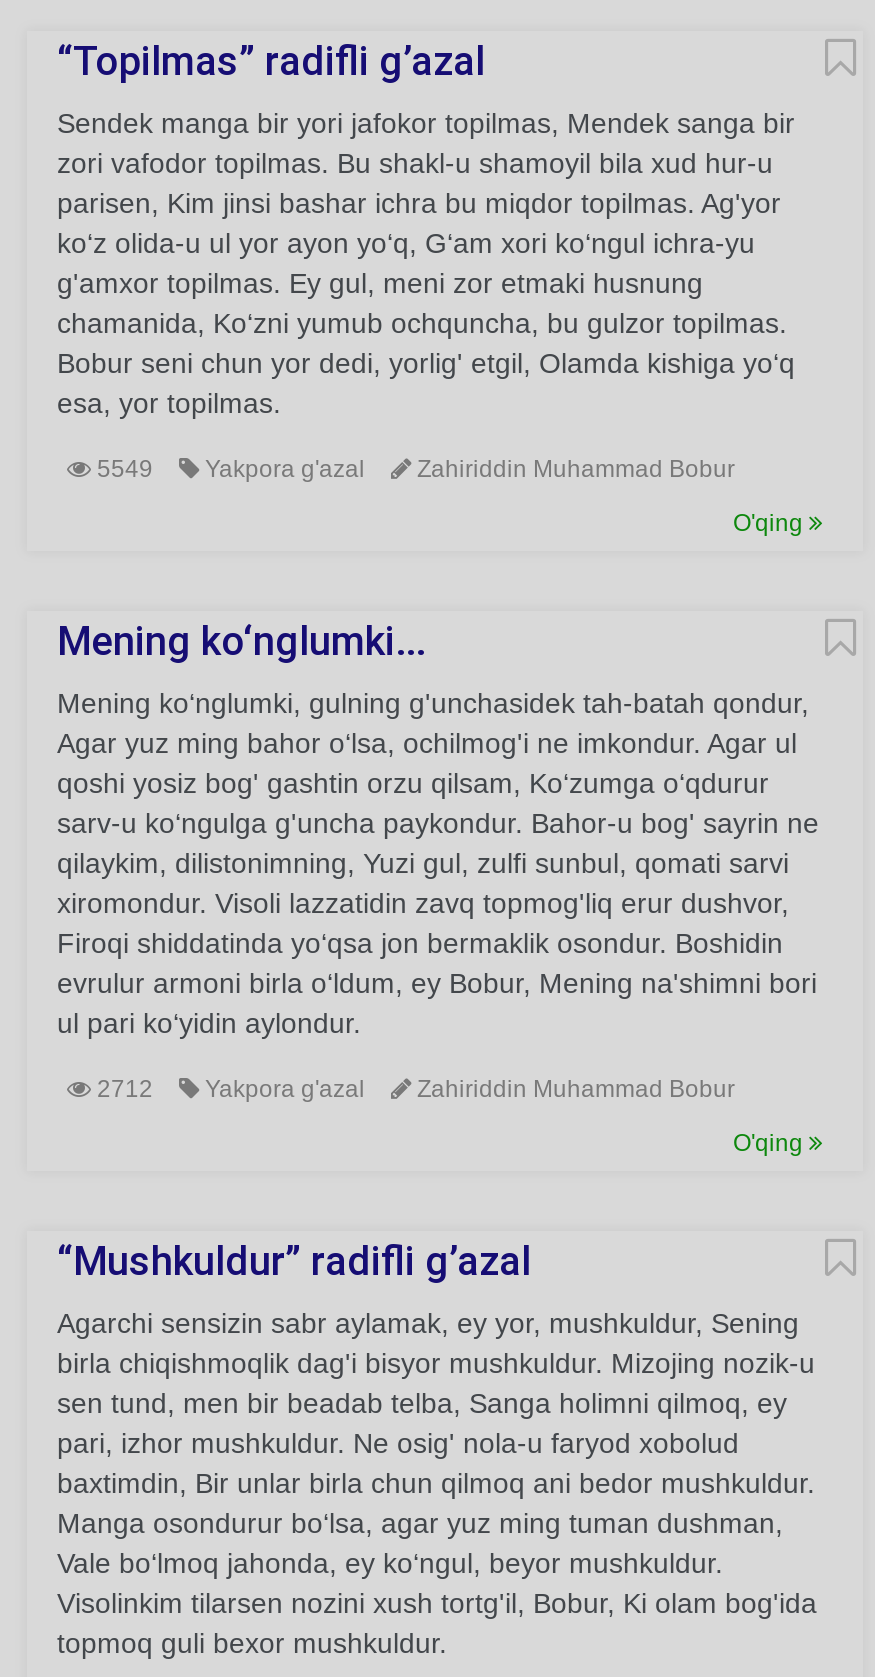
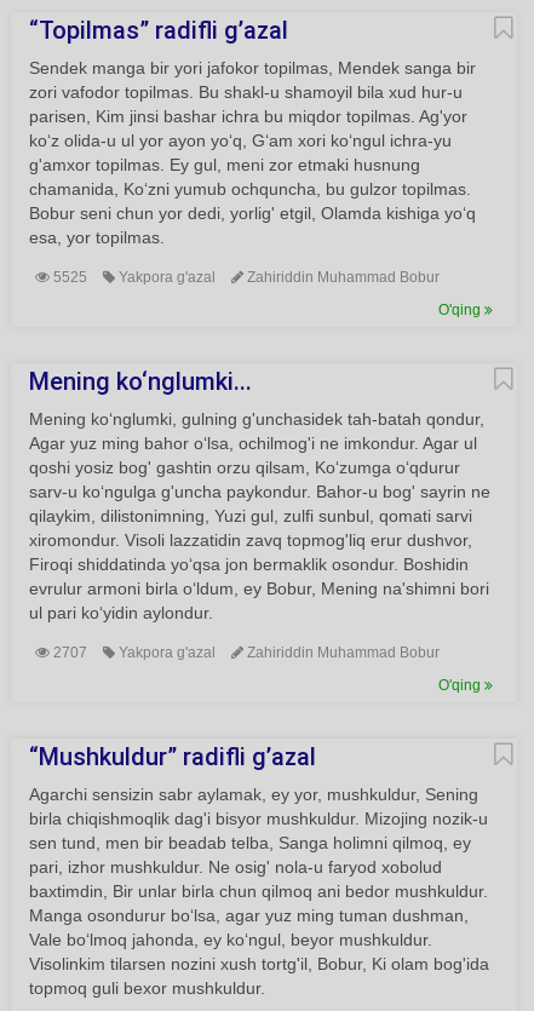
[91,455,735,483] 5549 Yakpora g'azal Zahiriddin Muhammad Bobur -> [50,269,440,286] 5525 Yakpora g'azal Zahiriddin Muhammad Bobur
[91,1075,735,1103] 2712 Yakpora g'azal Zahiriddin Muhammad Bobur -> [50,644,440,661] 2707 Yakpora g'azal Zahiriddin Muhammad Bobur

